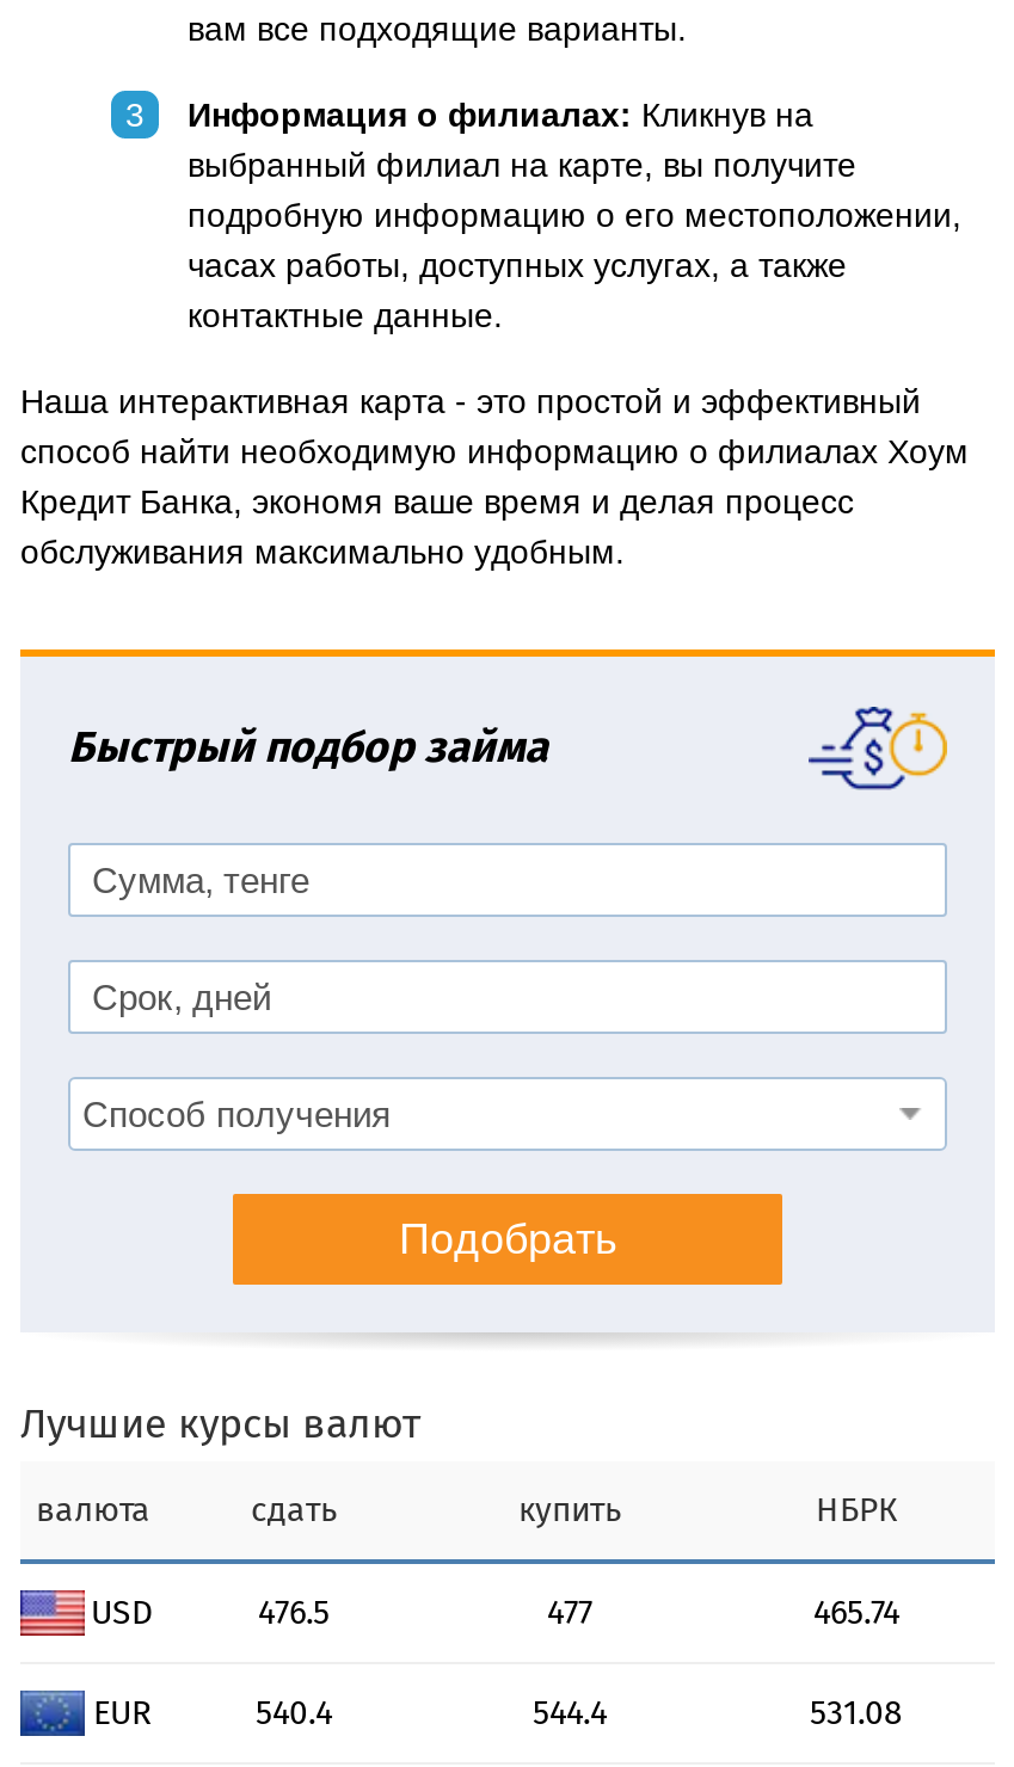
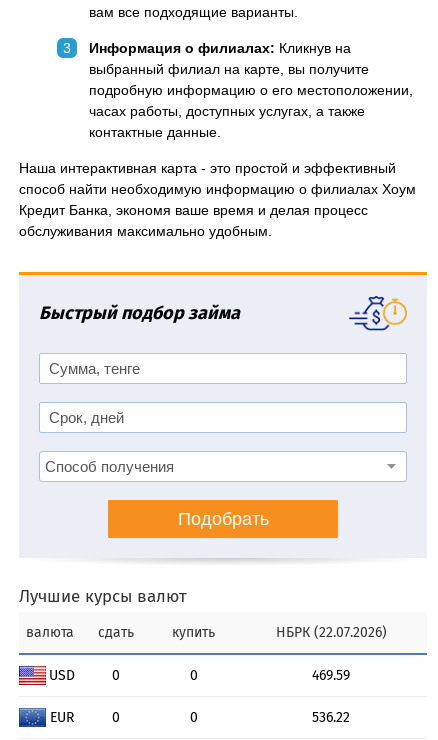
[816,1490,897,1531] НБРК -> [275,624,386,641] НБРК (22.07.2026)
[258,1593,330,1633] 476.5 -> [112,667,120,684] 0
[547,1593,592,1633] 477 -> [189,667,197,684] 0
[813,1593,899,1633] 465.74 -> [312,667,350,684] 469.59
[256,1693,332,1734] 540.4 -> [112,709,120,726] 0
[533,1693,607,1734] 544.4 -> [189,709,197,726] 0
[810,1693,903,1734] 531.08 -> [312,709,350,726] 536.22

